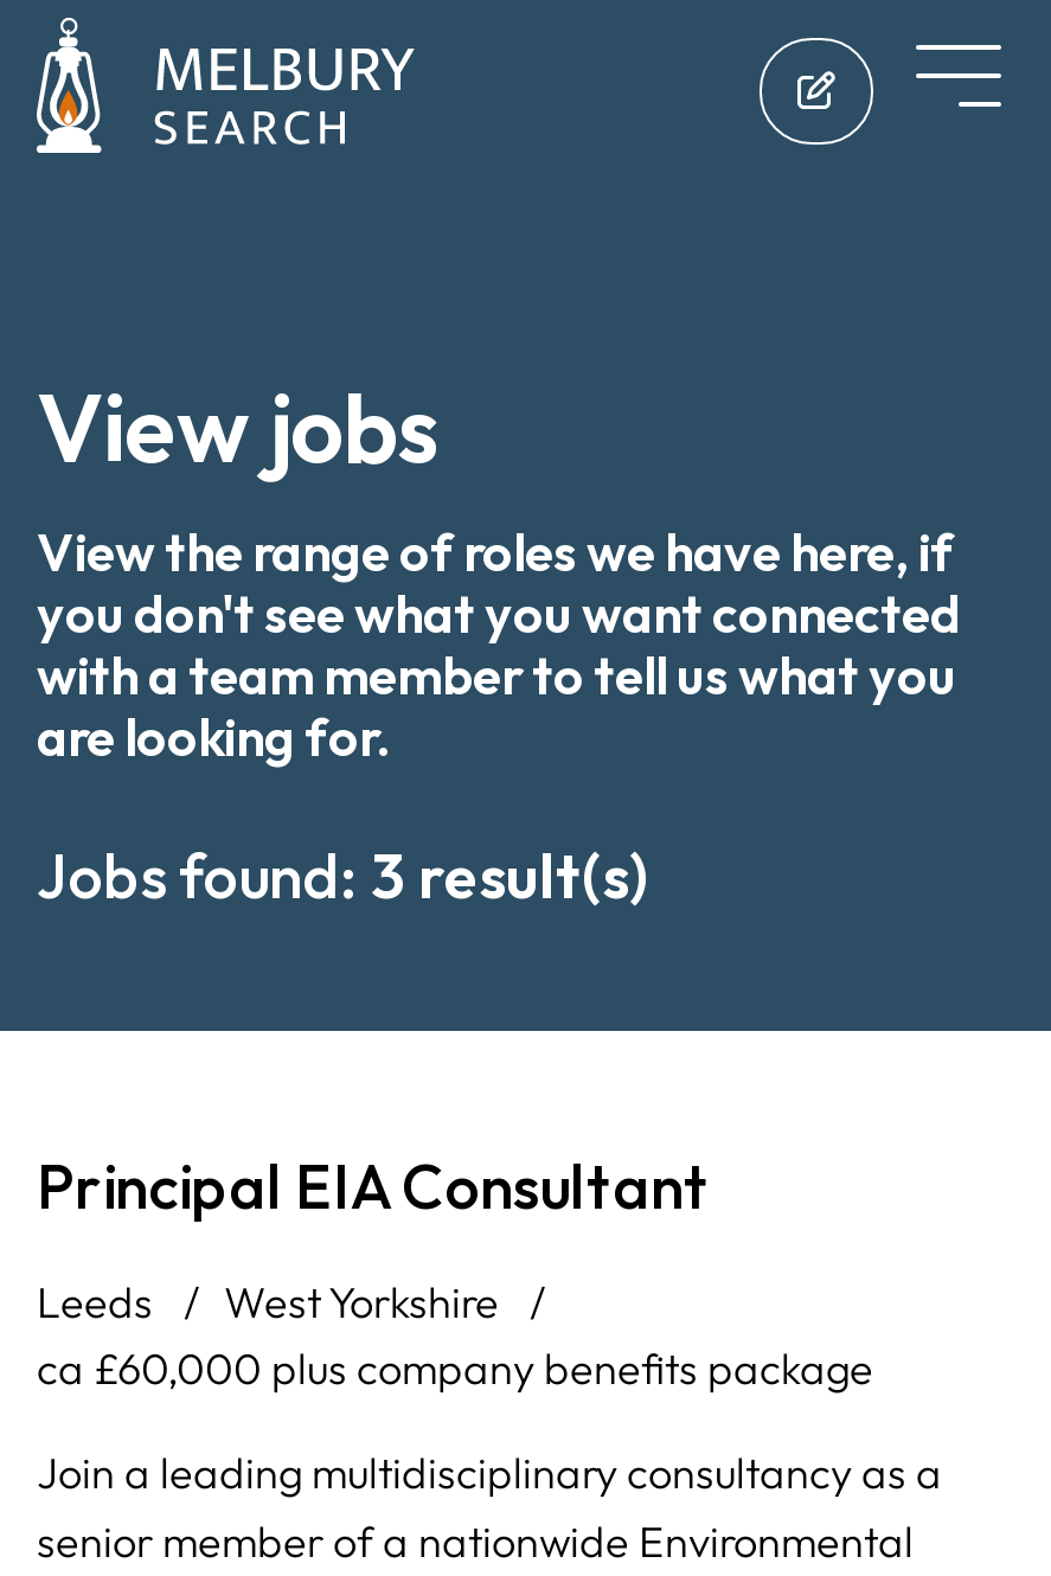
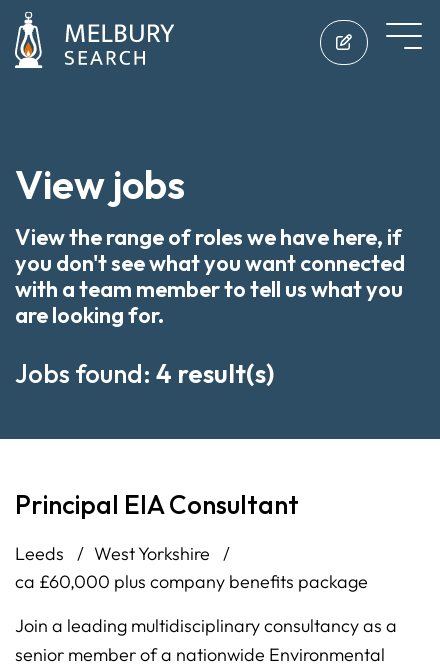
[37,837,648,915] Jobs found: 3 result(s) -> [15,357,274,390] Jobs found: 4 result(s)

